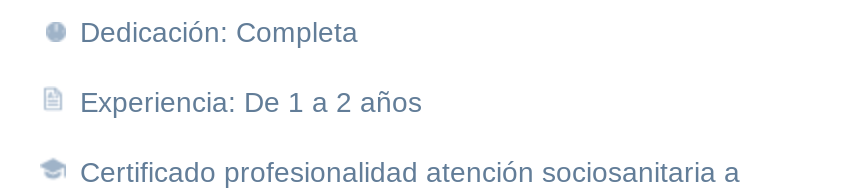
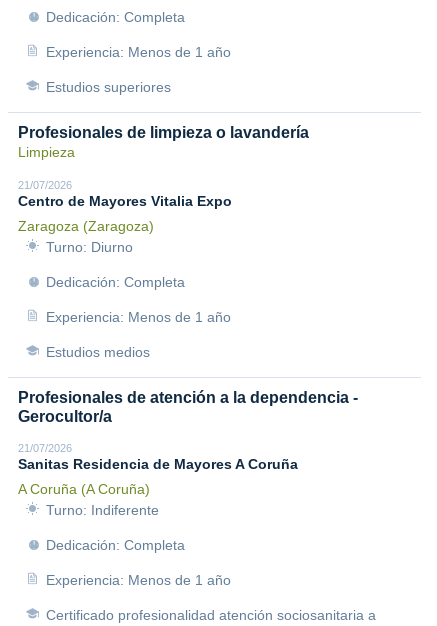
[80,86,422,118] Experiencia: De 1 a 2 años -> [18,44,358,588] Experiencia: Menos de 1 año | Estudios superiores | Profesionales de limpieza o lavandería | Limpieza | 21/07/2026 | Centro de Mayores Vitalia Expo | Zaragoza (Zaragoza) | Turno: Diurno | Dedicación: Completa | Experiencia: Menos de 1 año | Estudios medios | Profesionales de atención a la dependencia - | Gerocultor/a | 21/07/2026 | Sanitas Residencia de Mayores A Coruña | A Coruña (A Coruña) | Turno: Indiferente | Dedicación: Completa | Experiencia: Menos de 1 año

